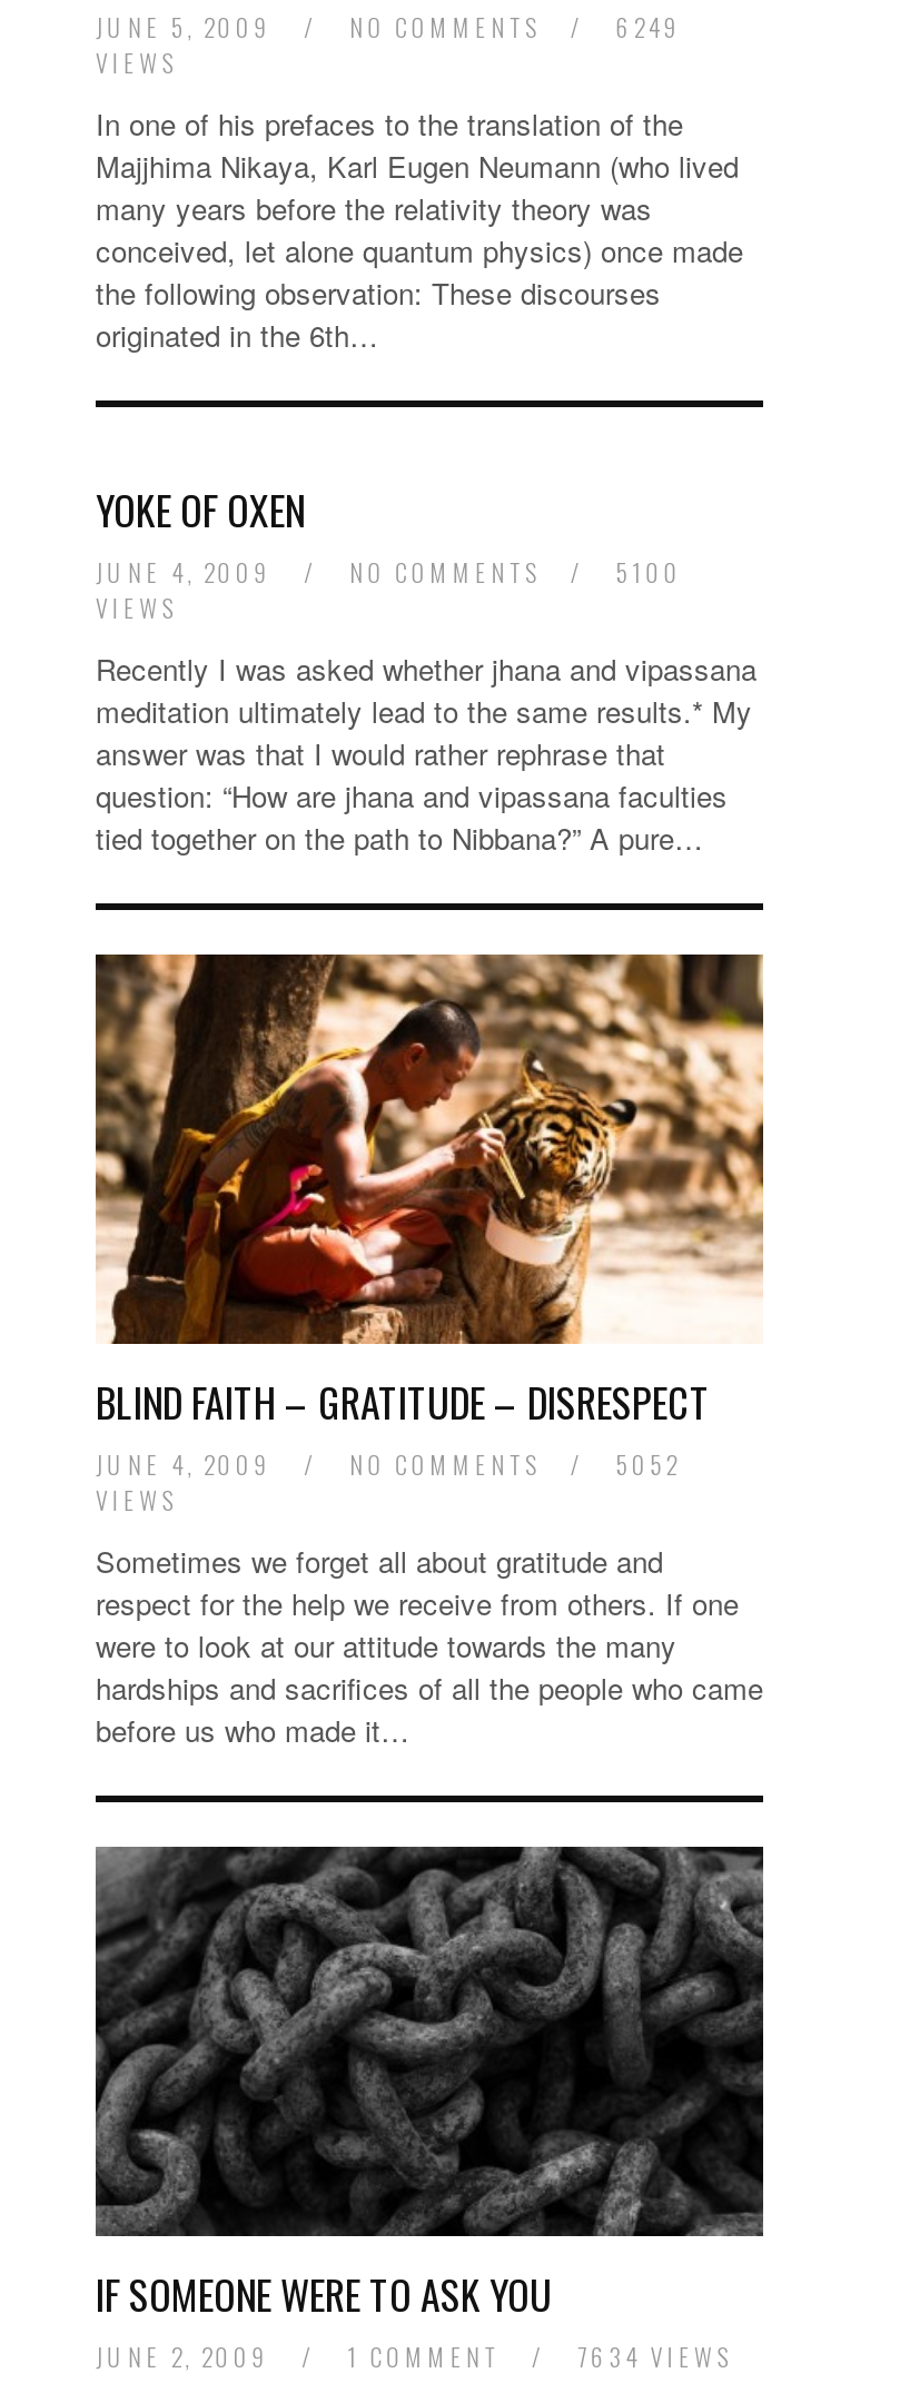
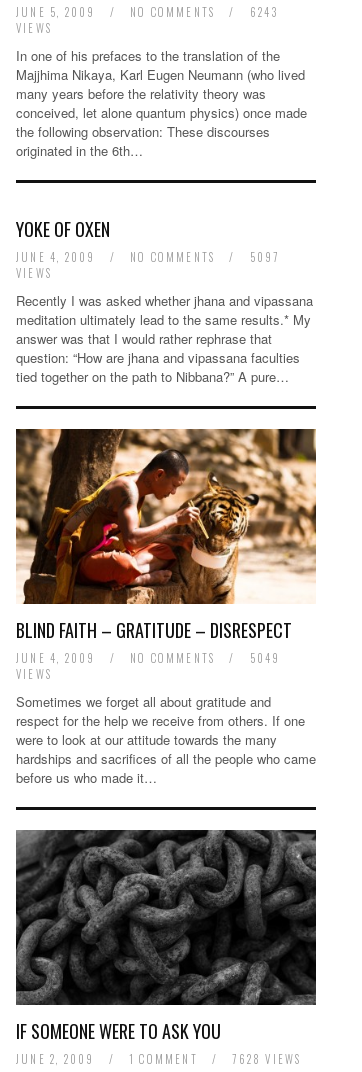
[607,8,682,44] 6249 -> [246,4,279,20] 6243
[607,553,682,589] 5100 -> [246,249,280,265] 5097
[607,1445,680,1481] 5052 -> [246,650,281,666] 5049
[568,2338,731,2373] 7634 VIEWS -> [228,1051,301,1067] 7628 VIEWS

